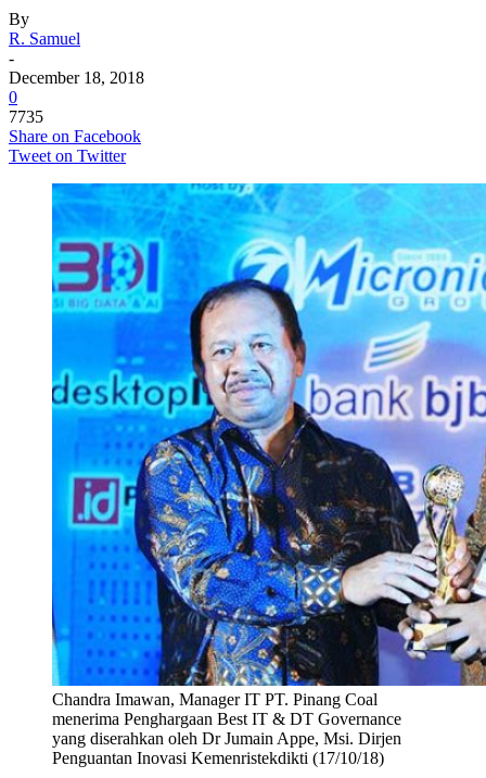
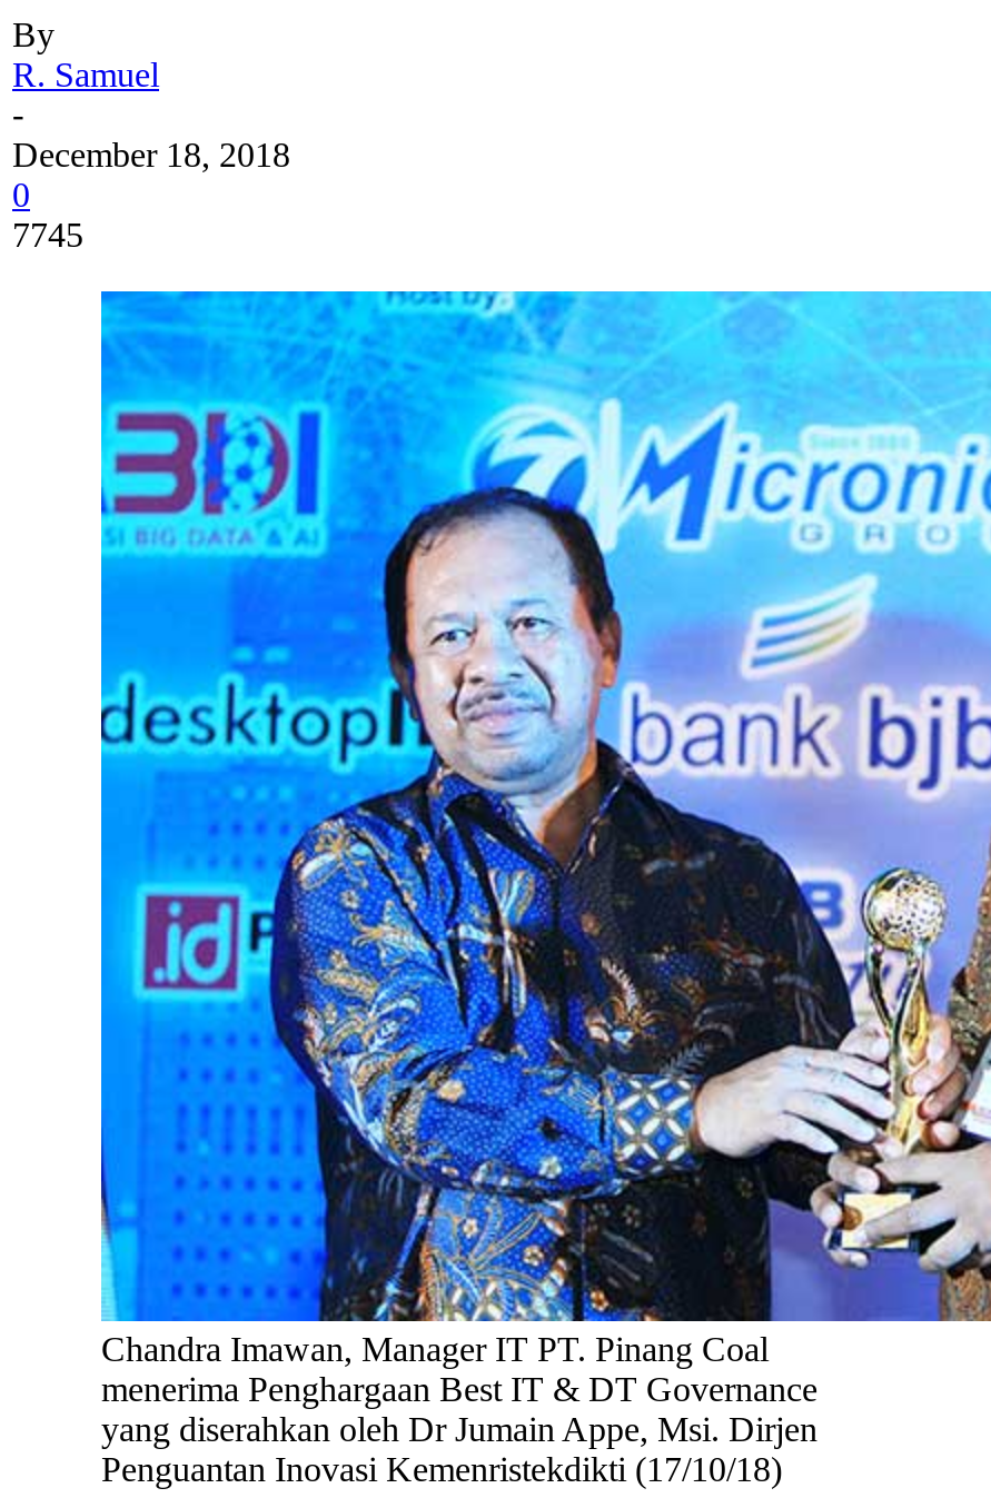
[9,107,141,165] 7735 | Share on Facebook | Tweet on Twitter -> [12,215,83,253] 7745

